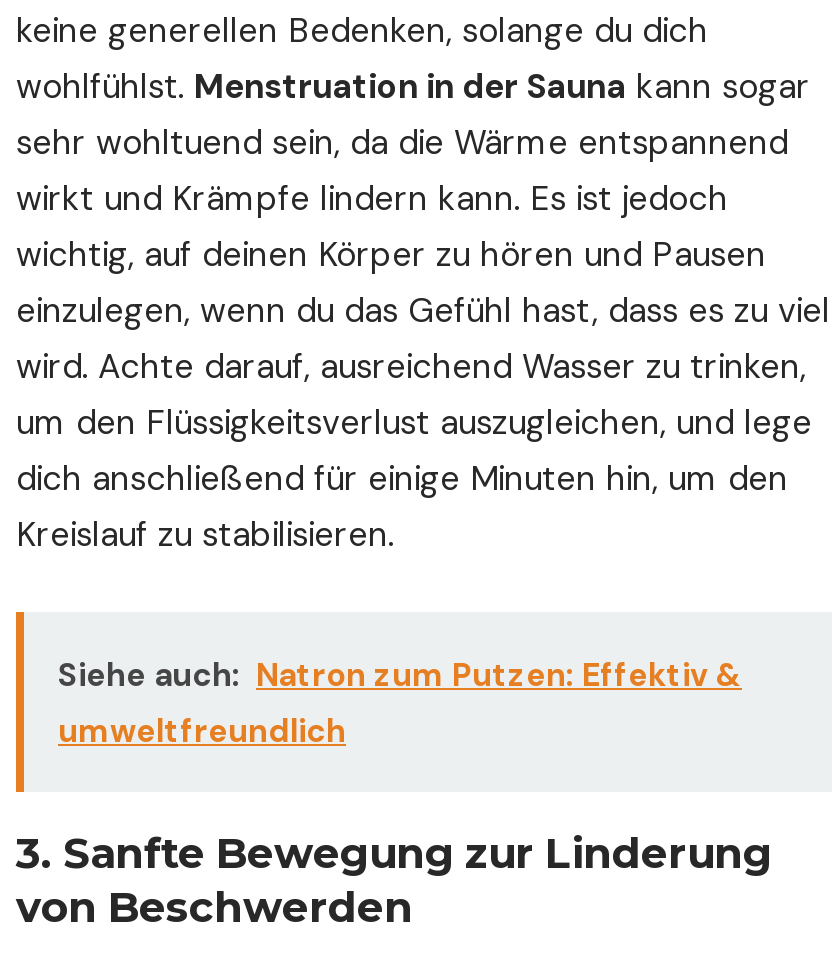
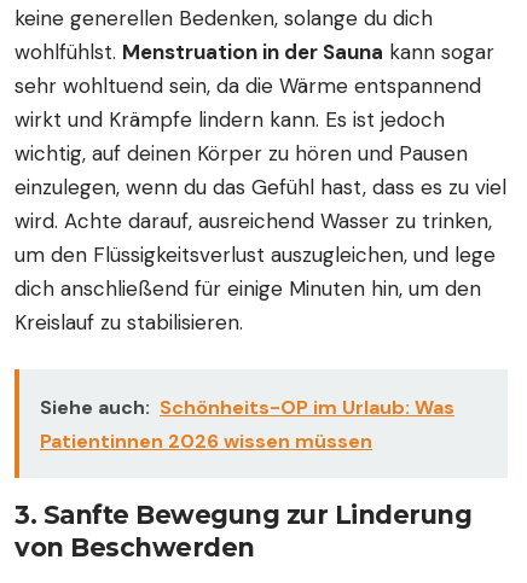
[58,654,742,752] Siehe auch: Natron zum Putzen: Effektiv & | umweltfreundlich -> [40,395,454,454] Siehe auch: Schönheits-OP im Urlaub: Was | Patientinnen 2026 wissen müssen

